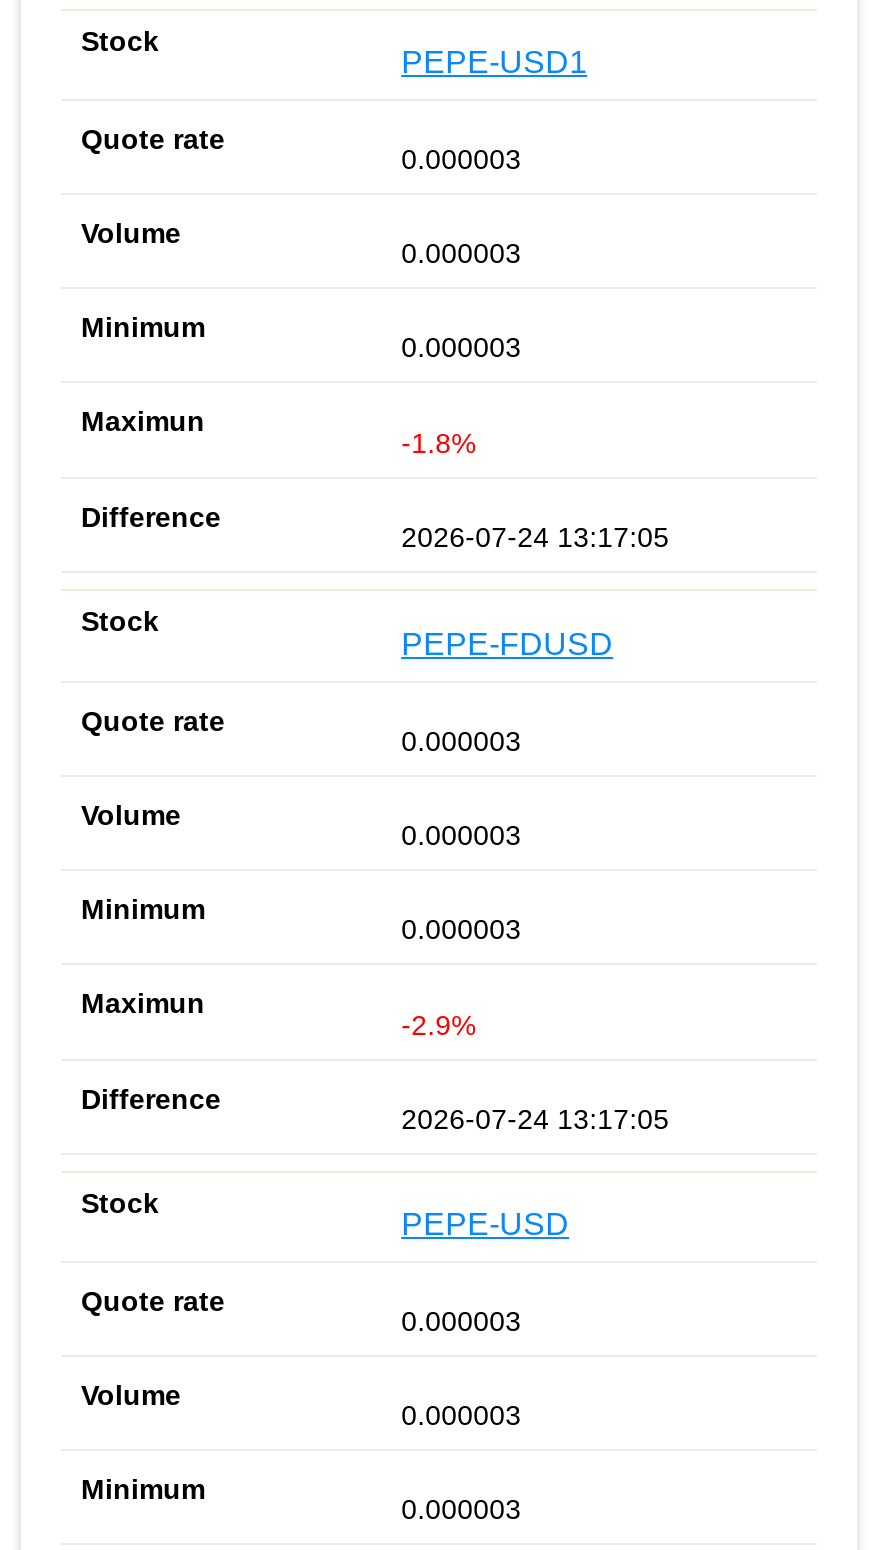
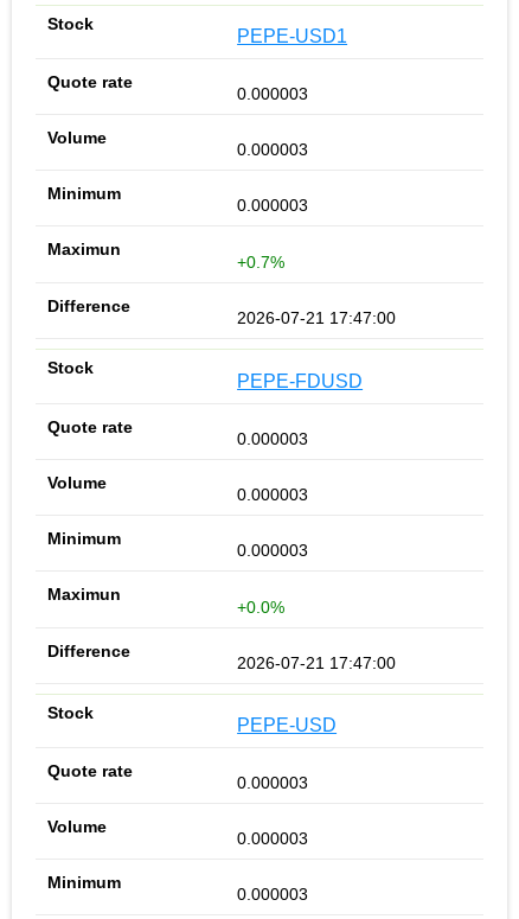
[401,428,475,460] -1.8% -> [237,253,285,272] +0.7%
[401,522,669,554] 2026-07-24 13:17:05 -> [237,309,396,328] 2026-07-21 17:47:00
[401,1009,475,1041] -2.9% -> [237,598,285,617] +0.0%
[401,1103,669,1135] 2026-07-24 13:17:05 -> [237,653,396,672] 2026-07-21 17:47:00

